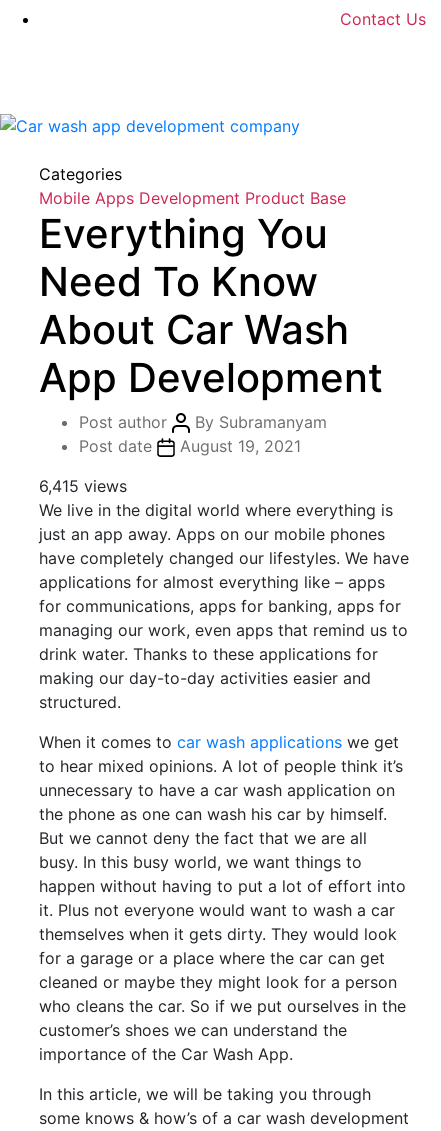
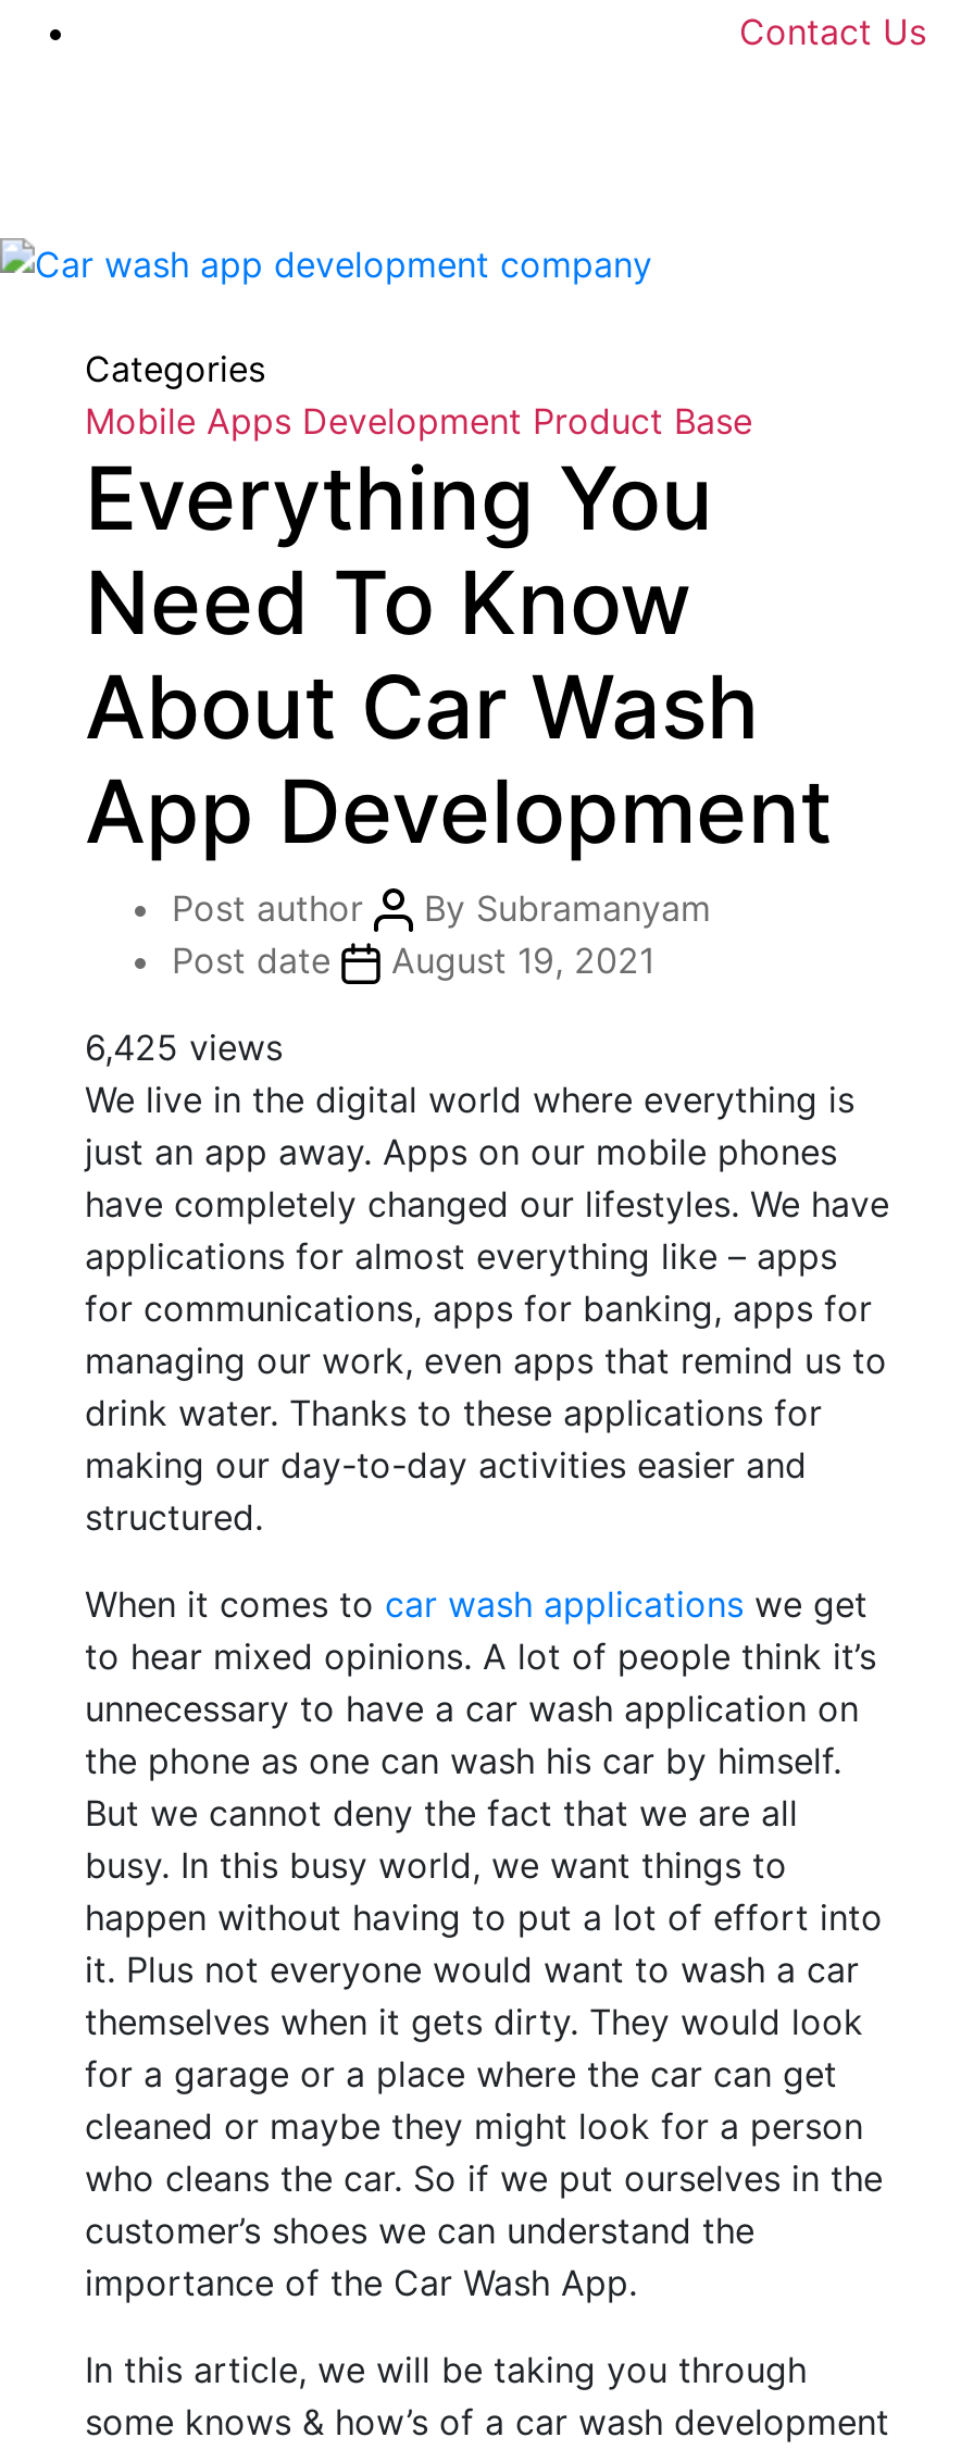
[39,476,127,496] 6,415 views -> [85,1025,283,1068] 6,425 views

